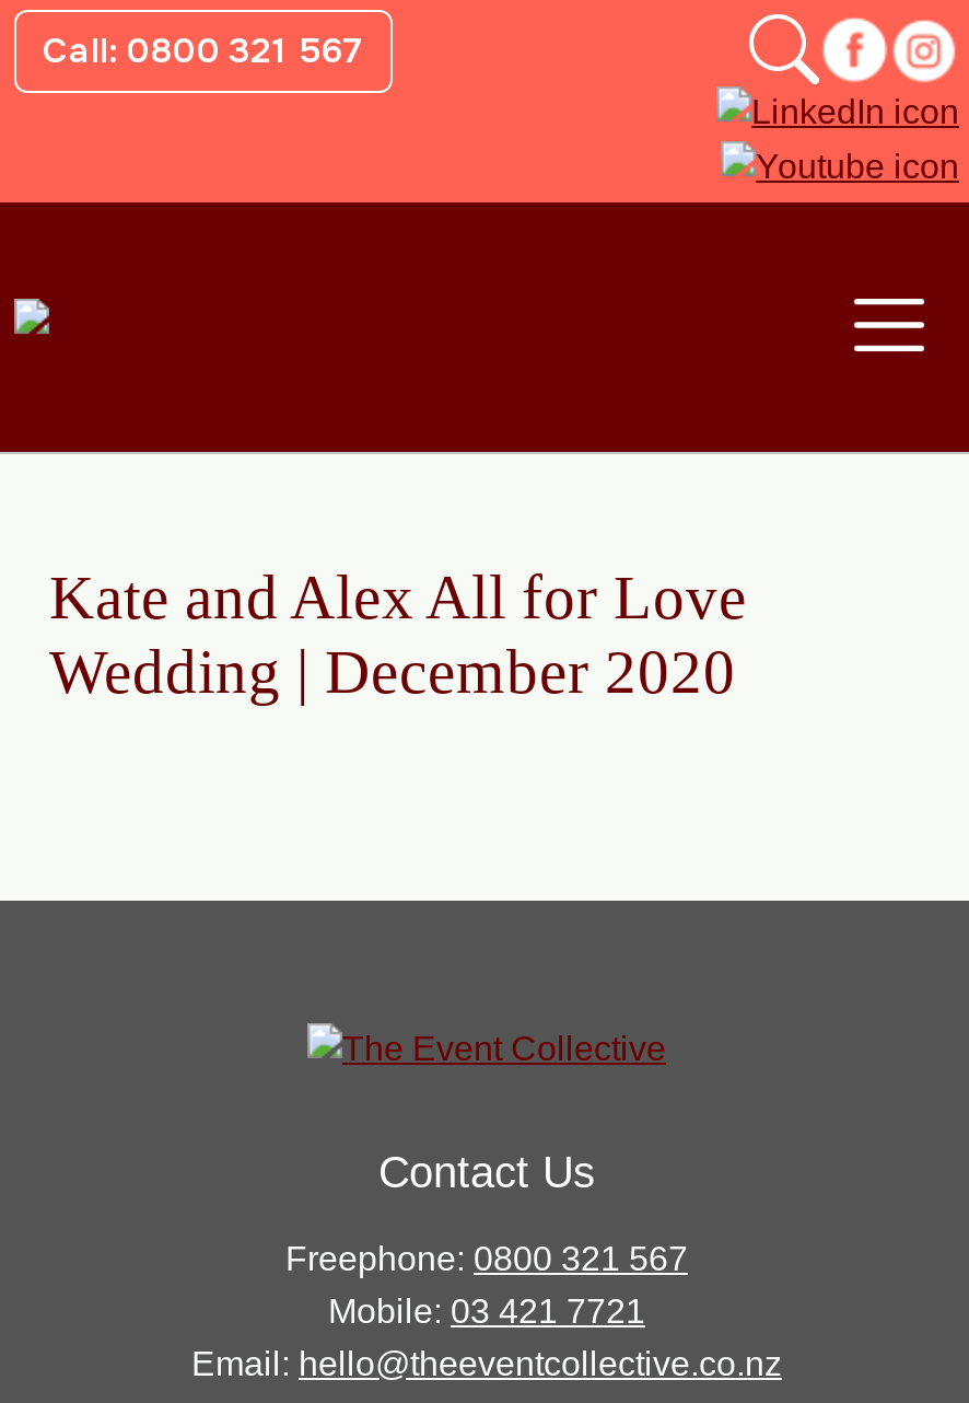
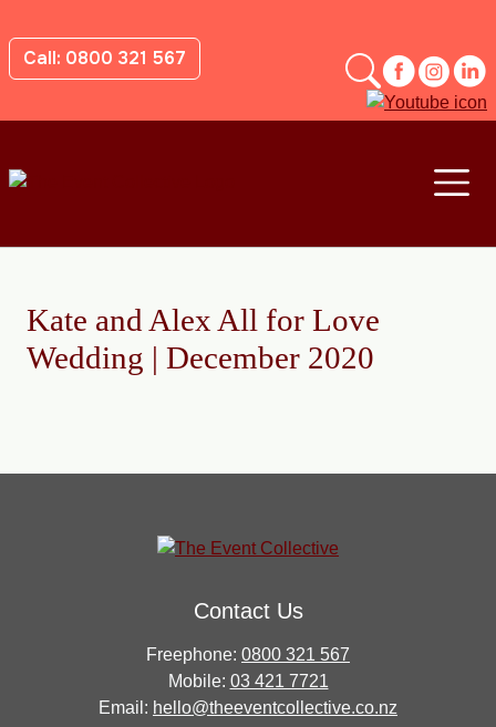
[716,12,959,139] [image] -> [344,52,487,89] [image]

